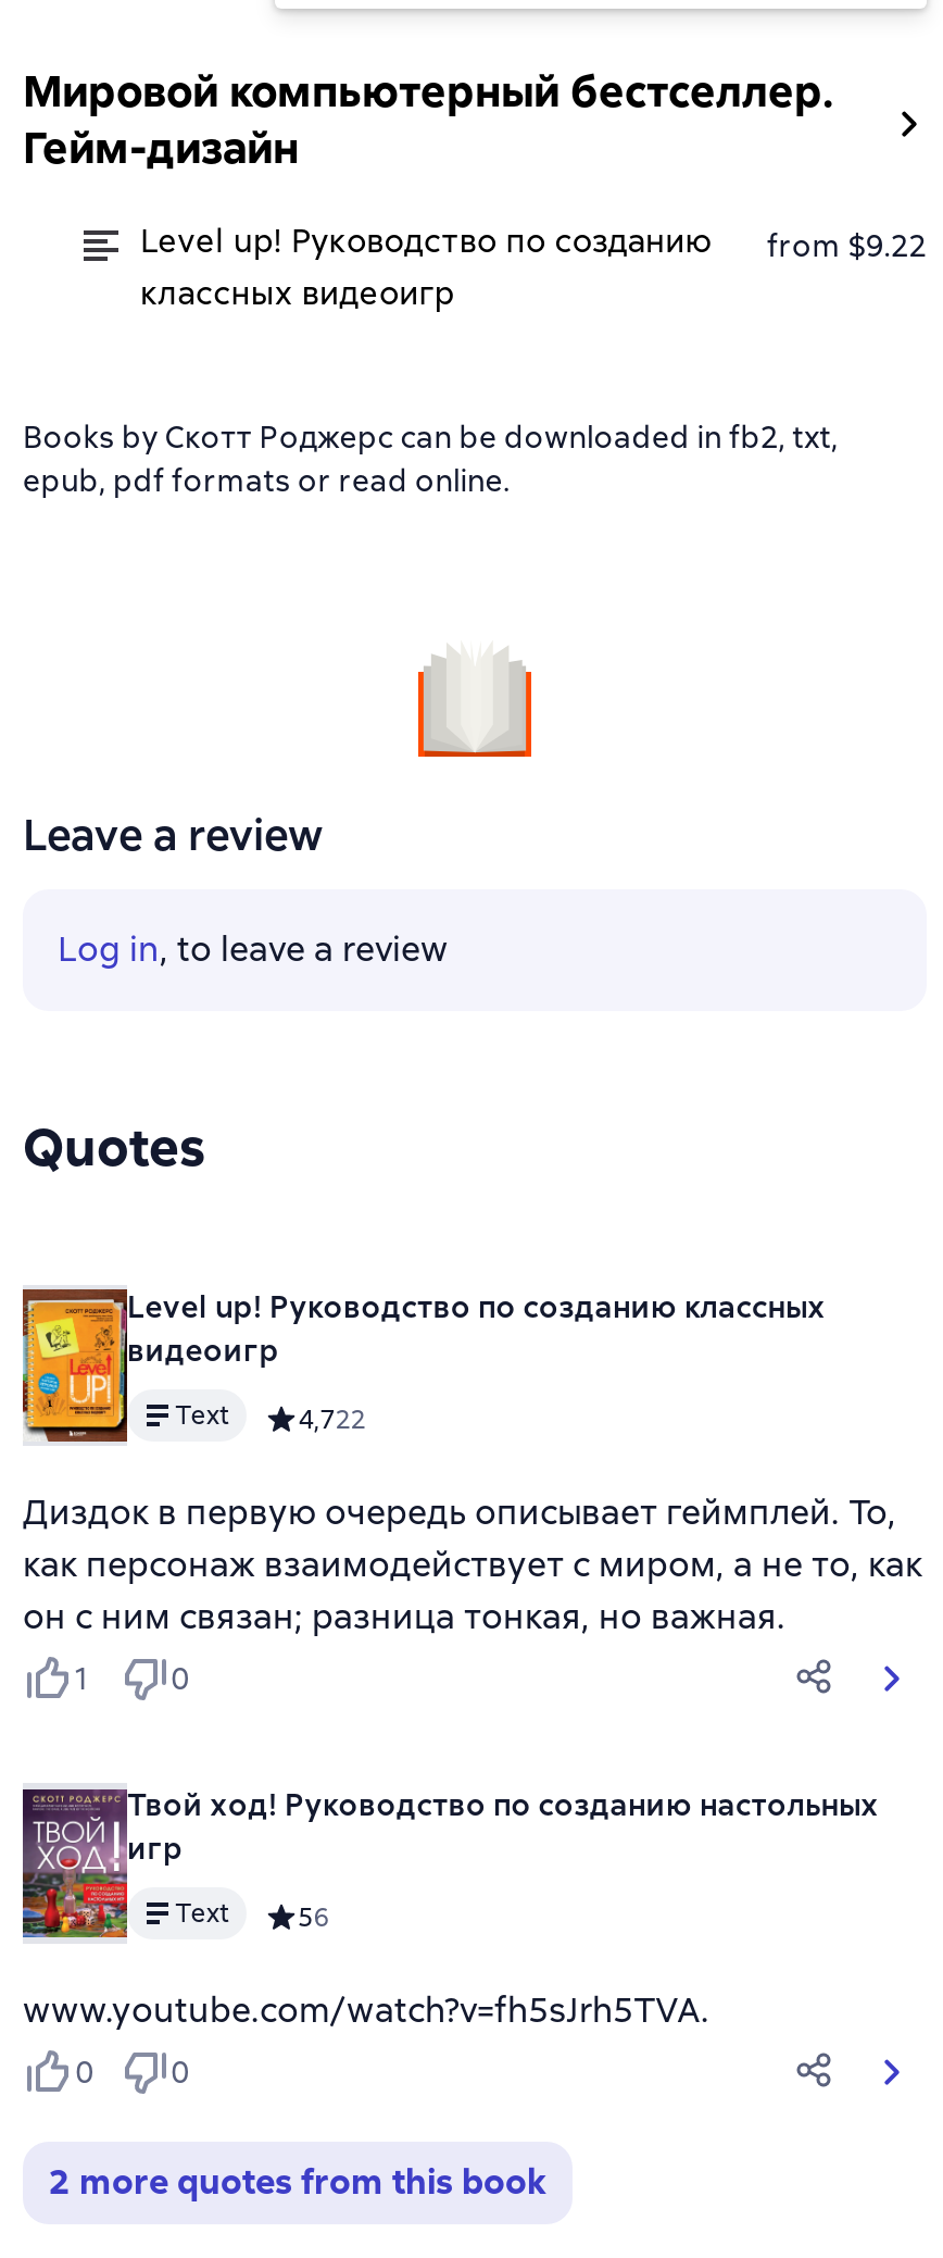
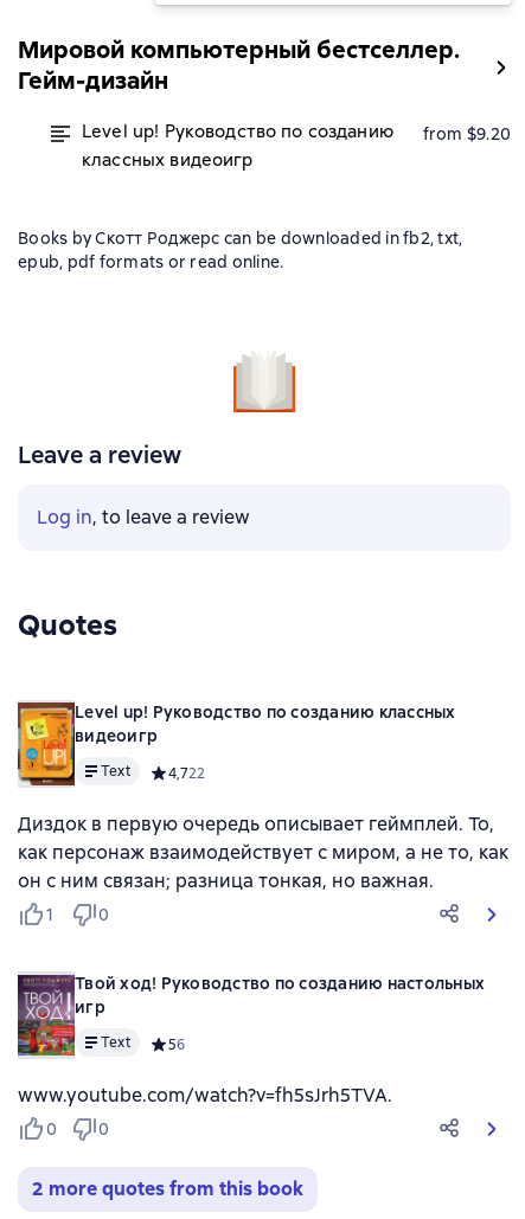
[140,220,927,265] Level up! Руководство по созданию from $9.22 -> [82,120,511,145] Level up! Руководство по созданию from $9.20

